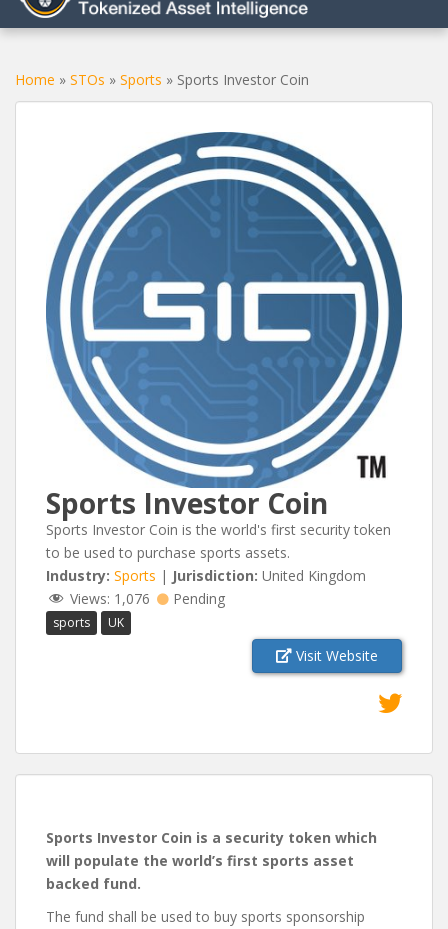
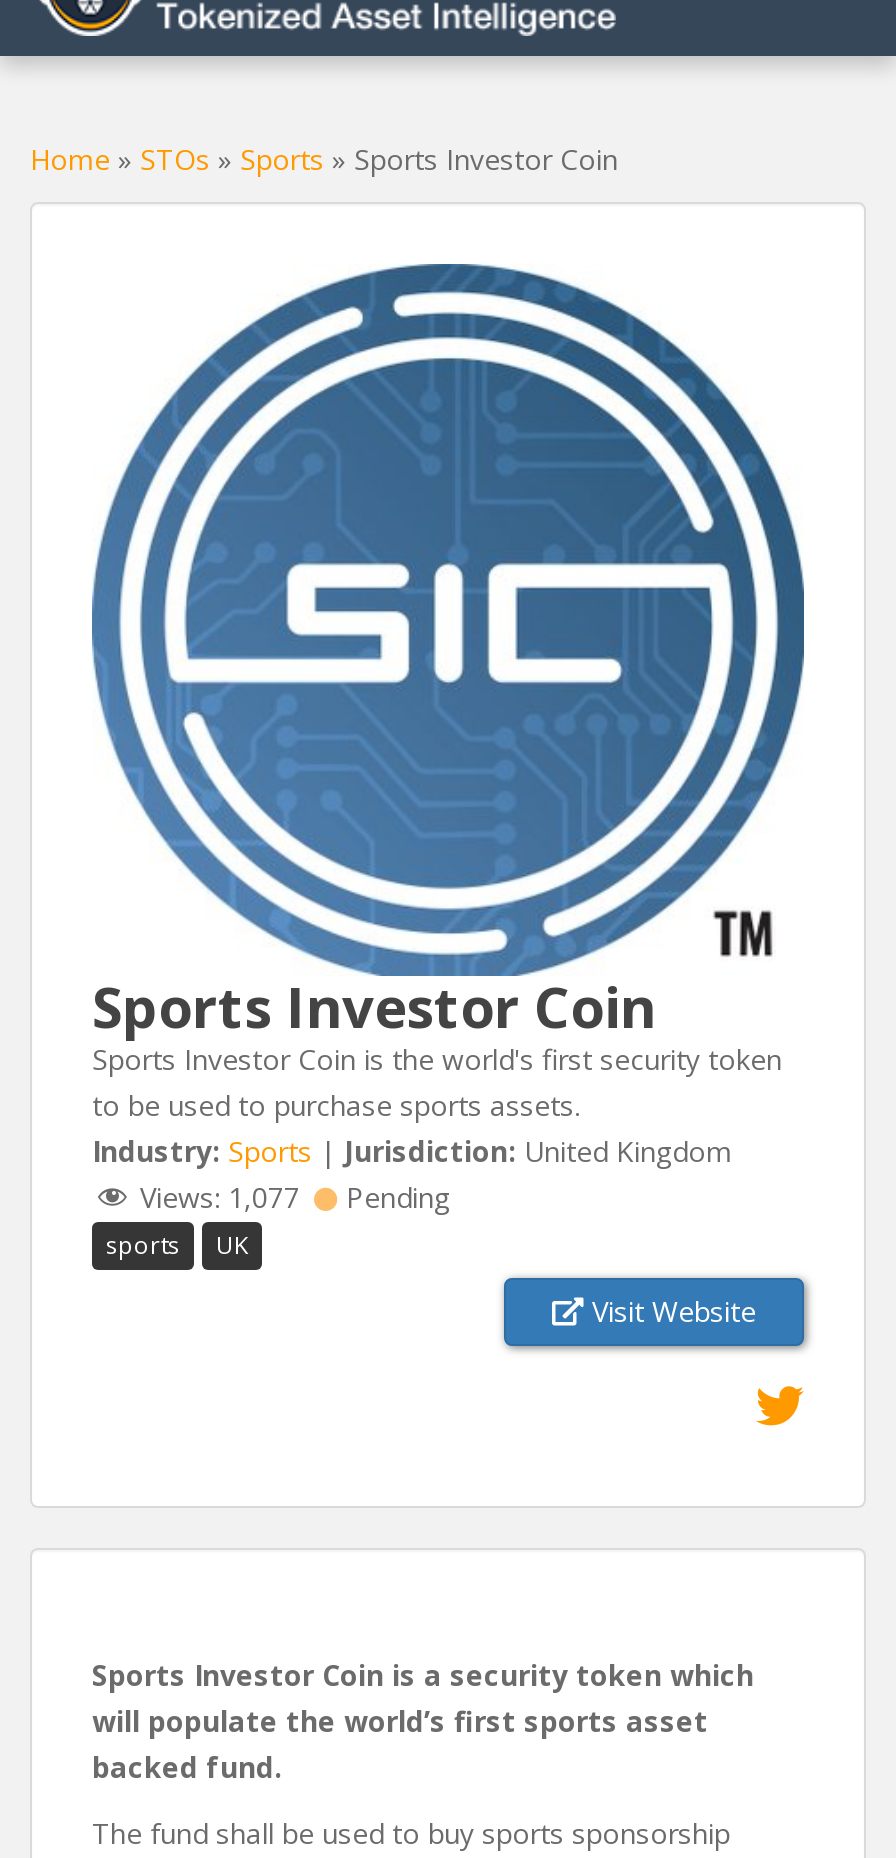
[70,589,225,608] Views: 1,076 Pending -> [140,1178,450,1216] Views: 1,077 Pending

